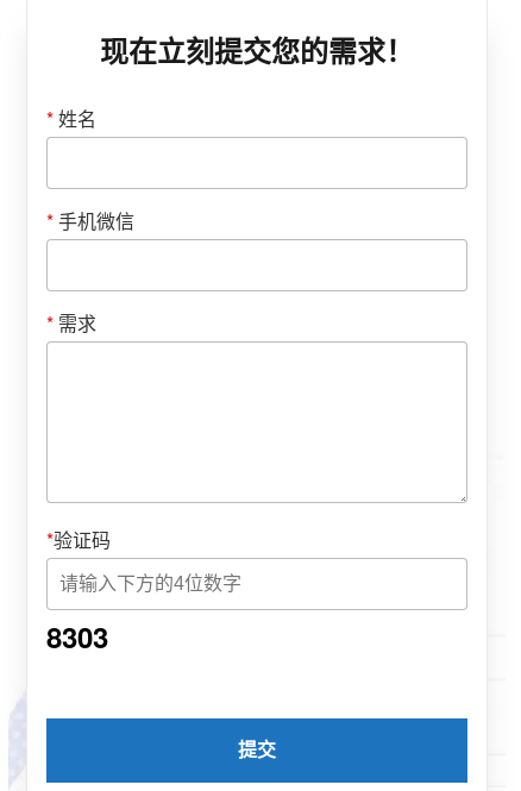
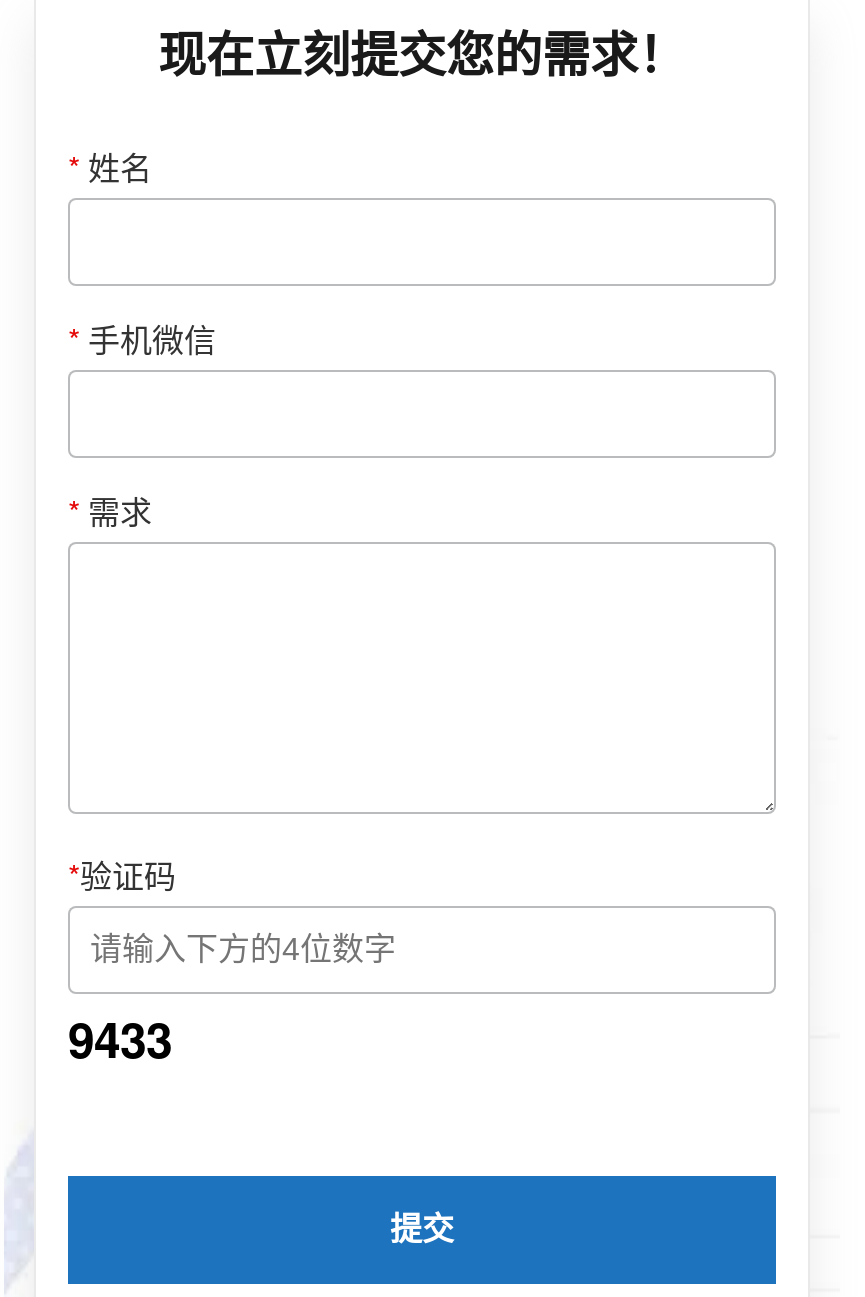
[46,616,108,657] 8303 -> [68,1004,172,1072] 9433

